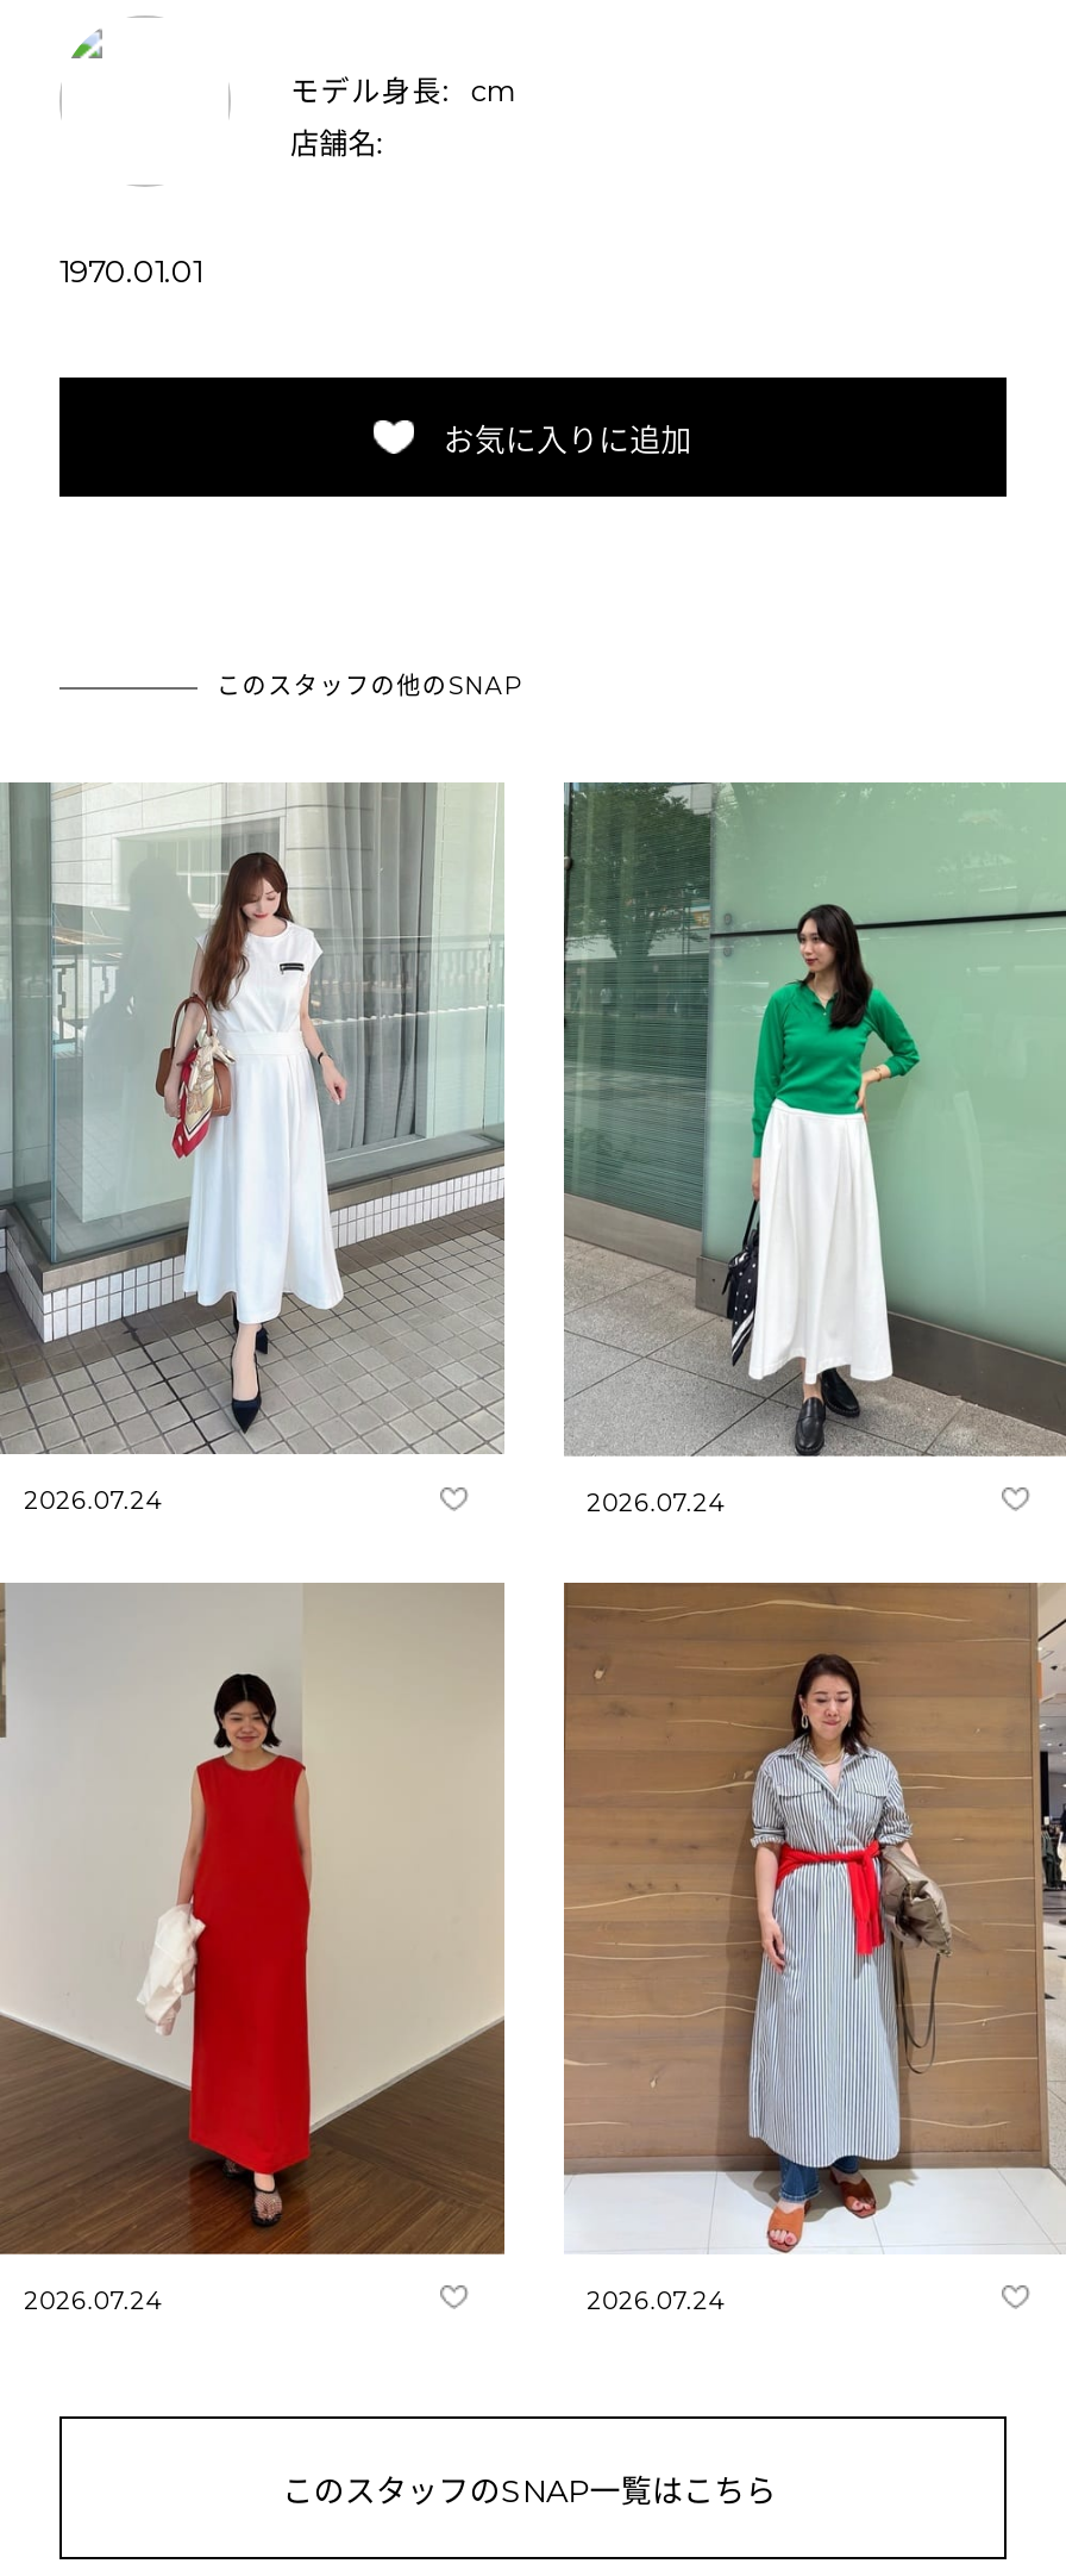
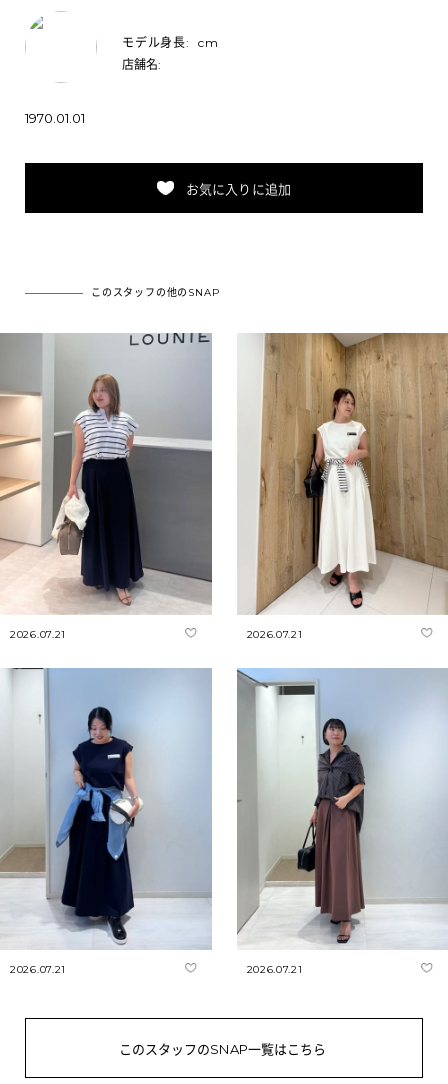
[7,781,504,1516] [image] | 2026.07.24 -> [3,333,212,641] [image] | 2026.07.21
[562,781,1059,1517] [image] | 2026.07.24 -> [237,333,445,641] [image] | 2026.07.21
[7,1582,507,2316] [image] | 2026.07.24 -> [3,668,212,976] [image] | 2026.07.21
[564,1579,1059,2316] [image] | 2026.07.24 -> [237,668,445,976] [image] | 2026.07.21

